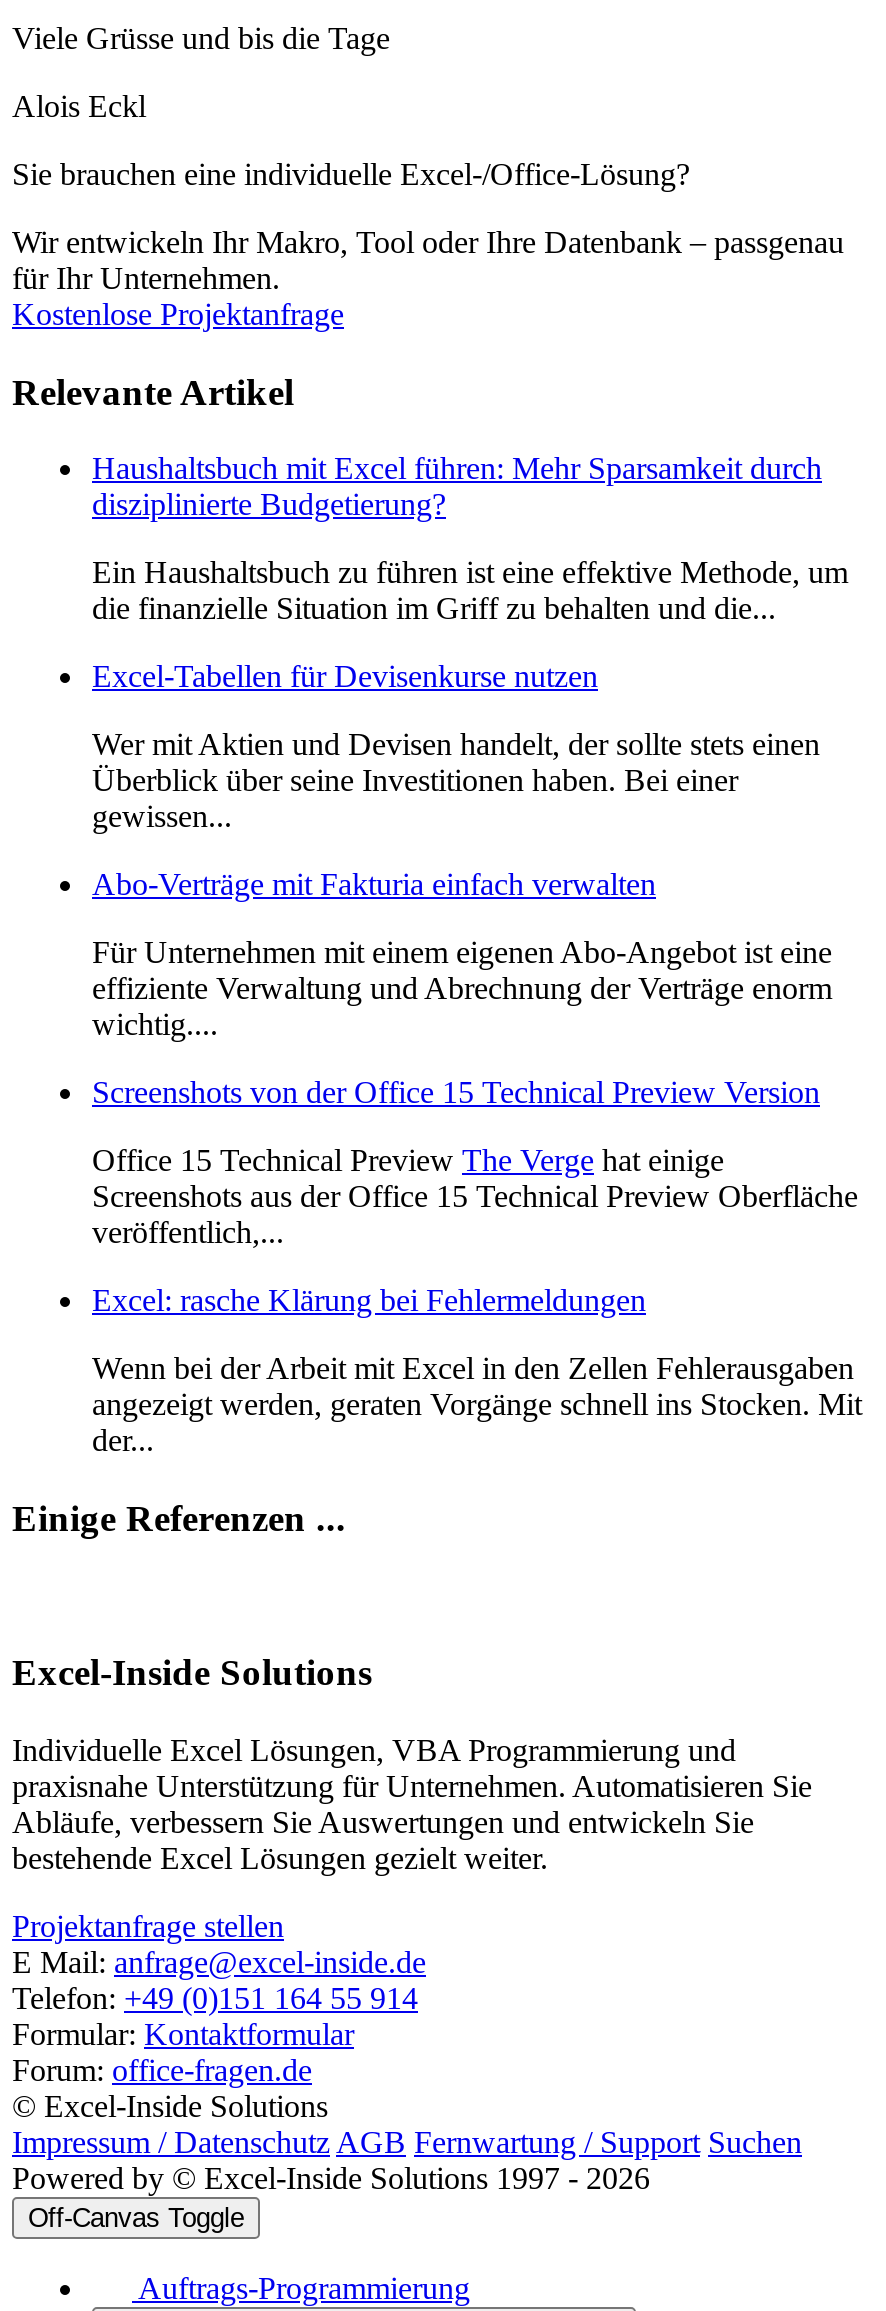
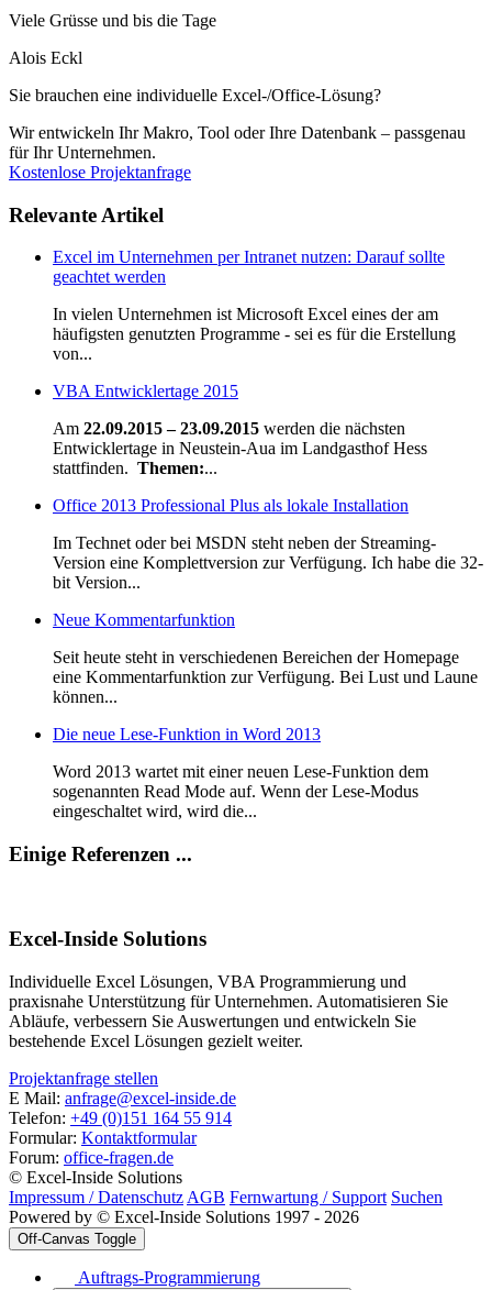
[92,452,822,522] Haushaltsbuch mit Excel führen: Mehr Sparsamkeit durch | disziplinierte Budgetierung? -> [53,248,445,286] Excel im Unternehmen per Intranet nutzen: Darauf sollte | geachtet werden
[92,556,848,626] Ein Haushaltsbuch zu führen ist eine effektive Methode, um | die finanzielle Situation im Griff zu behalten und die... -> [53,305,456,363] In vielen Unternehmen ist Microsoft Excel eines der am | häufigsten genutzten Programme - sei es für die Erstellung | von...
[92,660,598,694] Excel-Tabellen für Devisenkurse nutzen -> [53,382,238,401] VBA Entwicklertage 2015
[92,728,820,834] Wer mit Aktien und Devisen handelt, der sollte stets einen | Überblick über seine Investitionen haben. Bei einer | gewissen... -> [53,419,427,478] Am 22.09.2015 – 23.09.2015 werden die nächsten | Entwicklertage in Neustein-Aua im Landgasthof Hess | stattfinden. Themen:...
[92,868,656,902] Abo-Verträge mit Fakturia einfach verwalten -> [53,496,409,515] Office 2013 Professional Plus als lokale Installation
[92,936,832,1042] Für Unternehmen mit einem eigenen Abo-Angebot ist eine | effiziente Verwaltung und Abrechnung der Verträge enorm | wichtig.... -> [53,534,483,592] Im Technet oder bei MSDN steht neben der Streaming- | Version eine Komplettversion zur Verfügung. Ich habe die 32- | bit Version...
[92,1076,820,1110] Screenshots von der Office 15 Technical Preview Version -> [53,611,235,629] Neue Kommentarfunktion
[92,1144,858,1250] Office 15 Technical Preview The Verge hat einige | Screenshots aus der Office 15 Technical Preview Oberfläche | veröffentlich,... -> [53,648,478,706] Seit heute steht in verschiedenen Bereichen der Homepage | eine Kommentarfunktion zur Verfügung. Bei Lust und Laune | können...
[92,1284,646,1318] Excel: rasche Klärung bei Fehlermeldungen -> [53,725,321,744] Die neue Lese-Funktion in Word 2013
[92,1352,862,1458] Wenn bei der Arbeit mit Excel in den Zellen Fehlerausgaben | angezeigt werden, geraten Vorgänge schnell ins Stocken. Mit | der... -> [53,762,428,821] Word 2013 wartet mit einer neuen Lese-Funktion dem | sogenannten Read Mode auf. Wenn der Lese-Modus | eingeschaltet wird, wird die...

